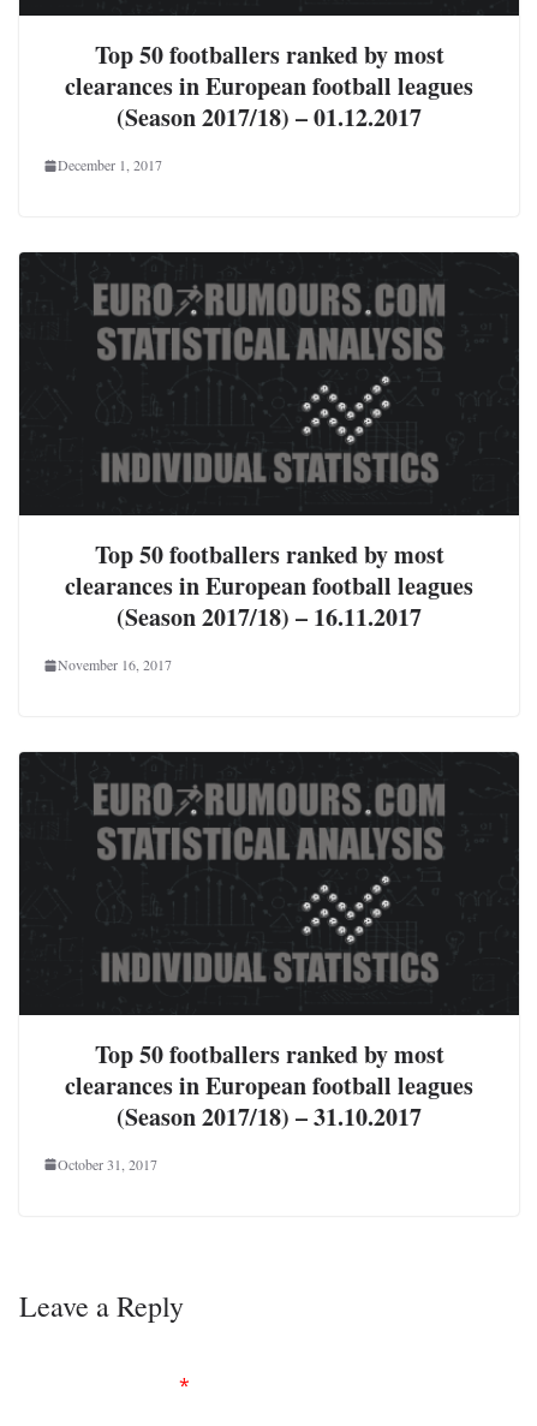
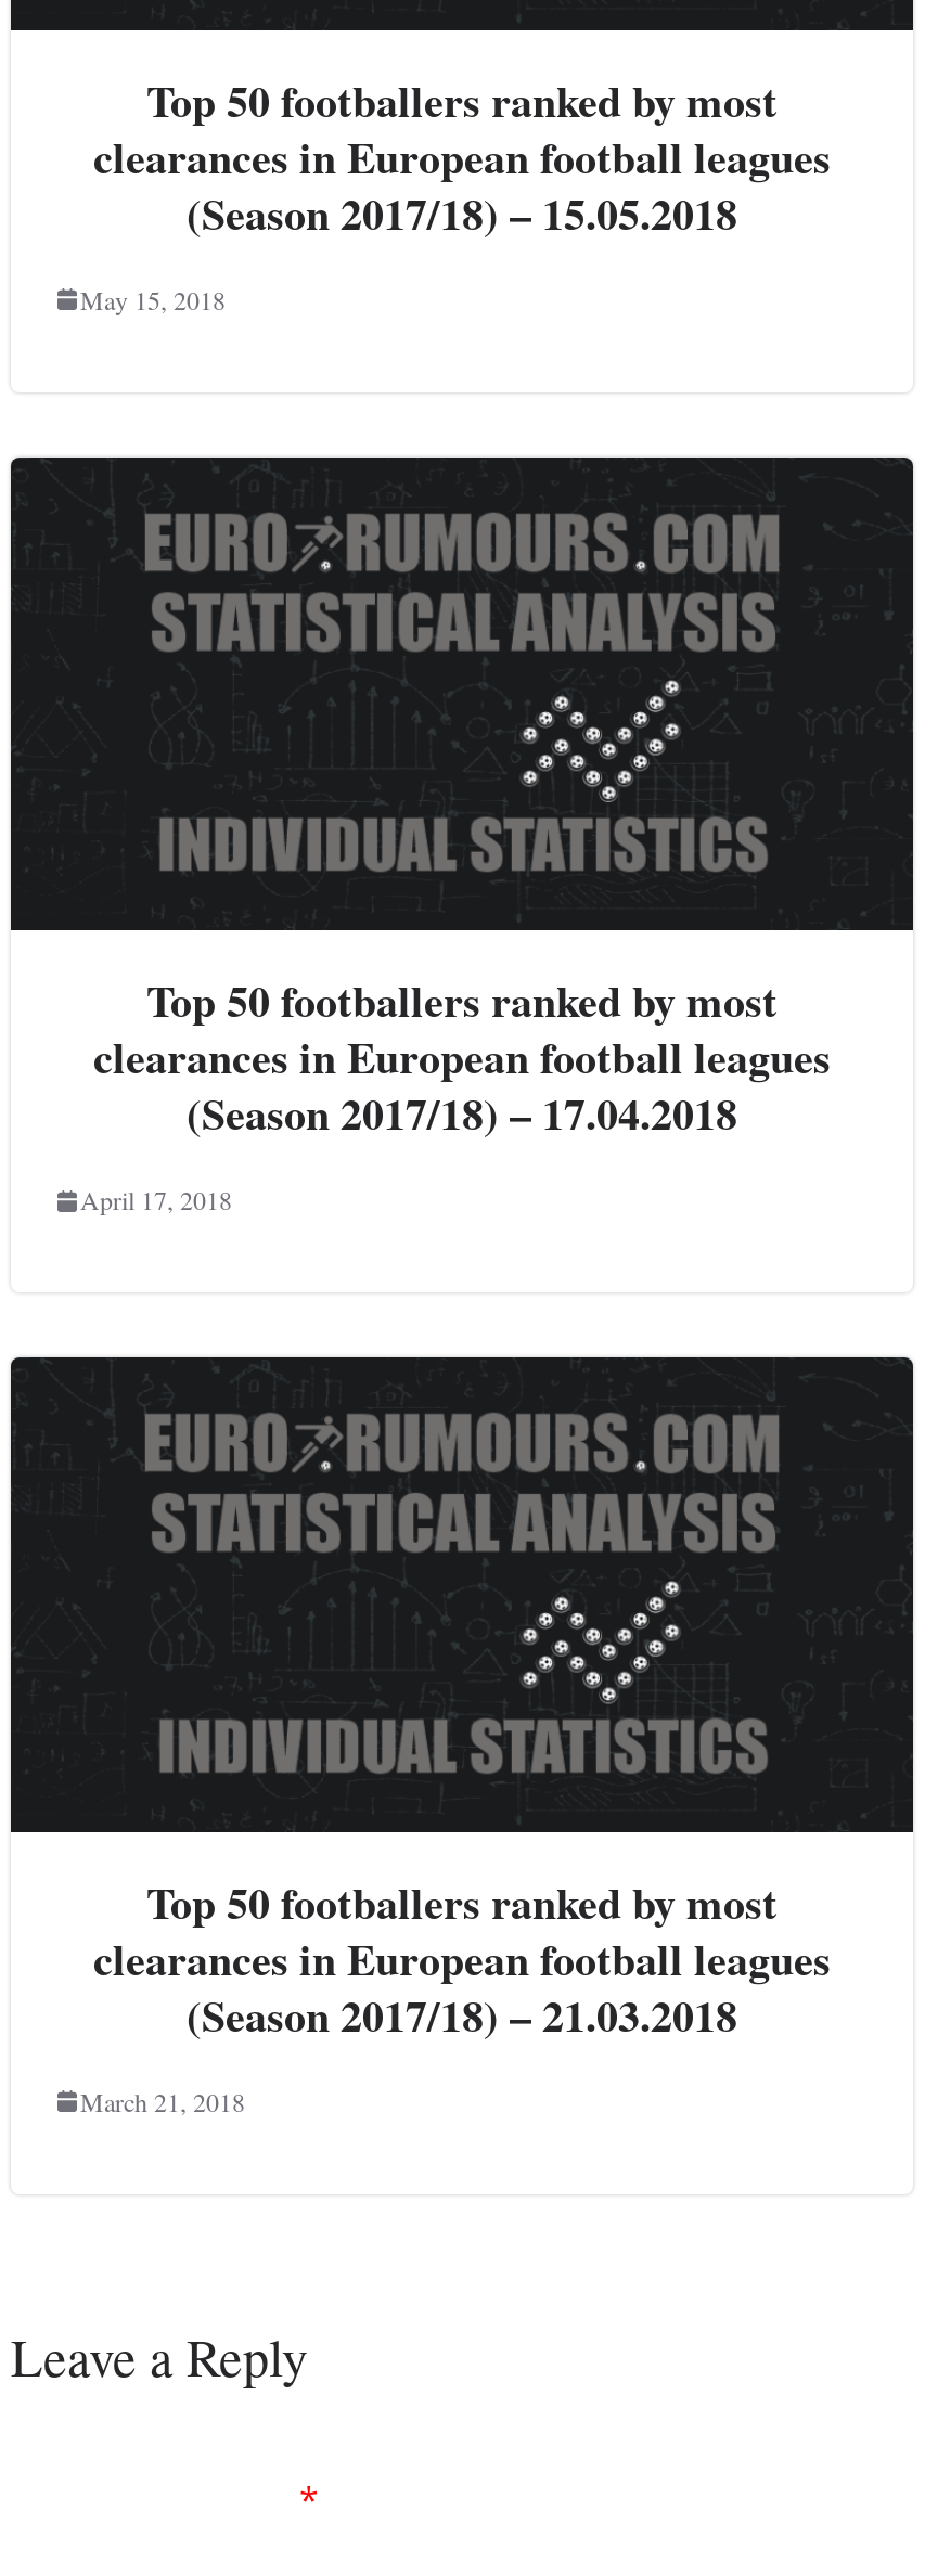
[117,100,422,135] (Season 2017/18) – 01.12.2017 -> [187,181,737,244] (Season 2017/18) – 15.05.2018
[58,155,162,175] December 1, 2017 -> [80,281,226,315] May 15, 2018
[117,600,422,634] (Season 2017/18) – 16.11.2017 -> [187,1082,737,1145] (Season 2017/18) – 17.04.2018
[58,655,172,674] November 16, 2017 -> [80,1182,232,1217] April 17, 2018
[117,1099,422,1134] (Season 2017/18) – 31.10.2017 -> [187,1983,737,2046] (Season 2017/18) – 21.03.2018
[58,1154,157,1173] October 31, 2017 -> [80,2083,245,2118] March 21, 2018

